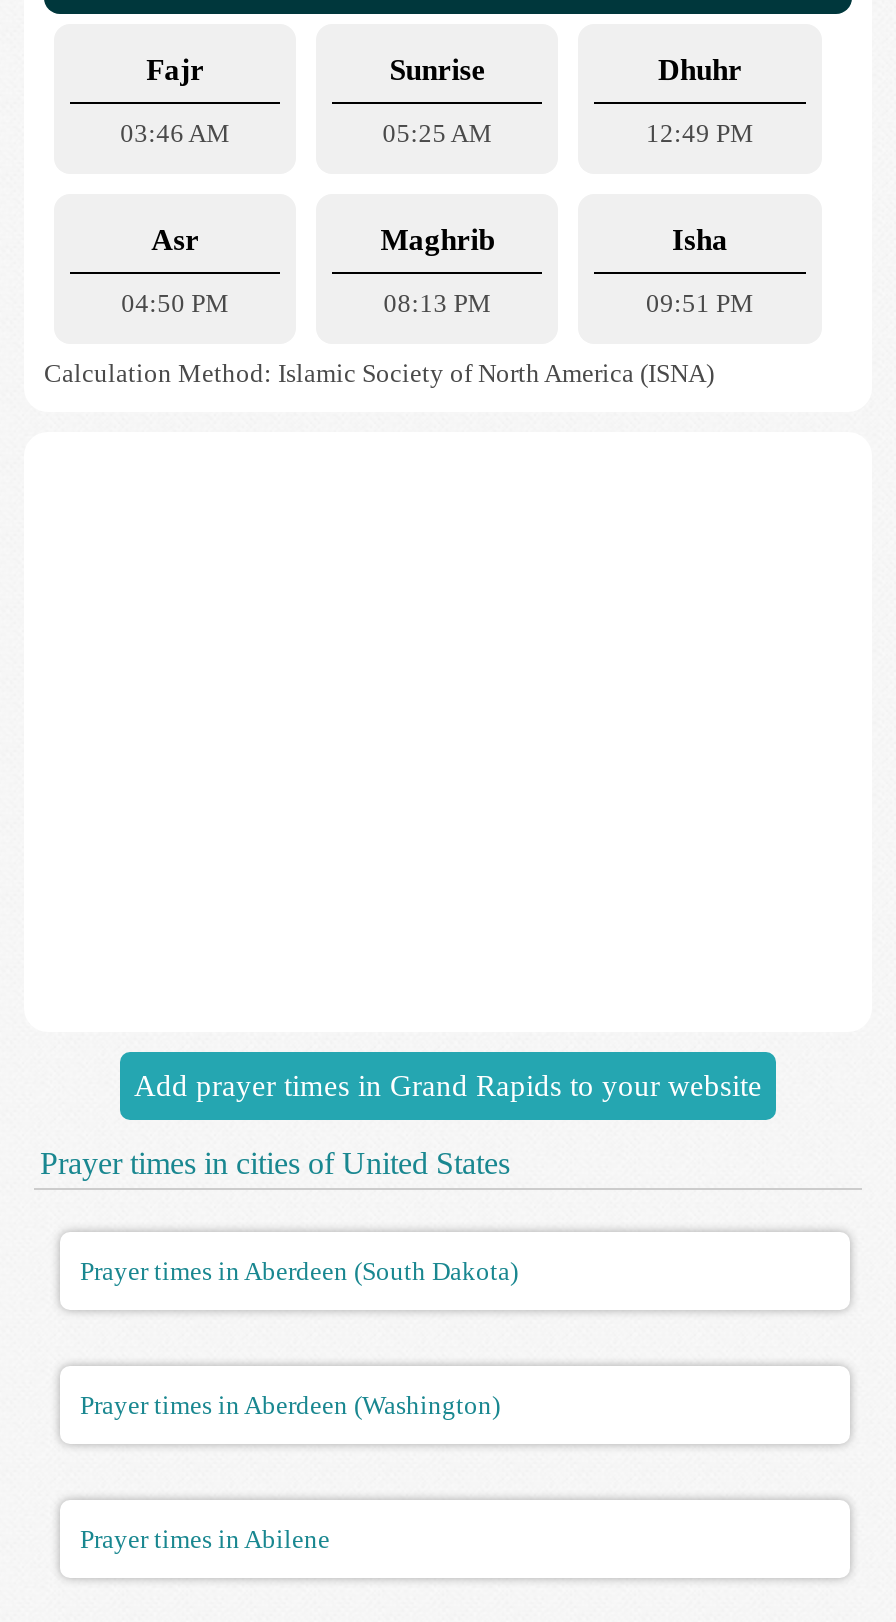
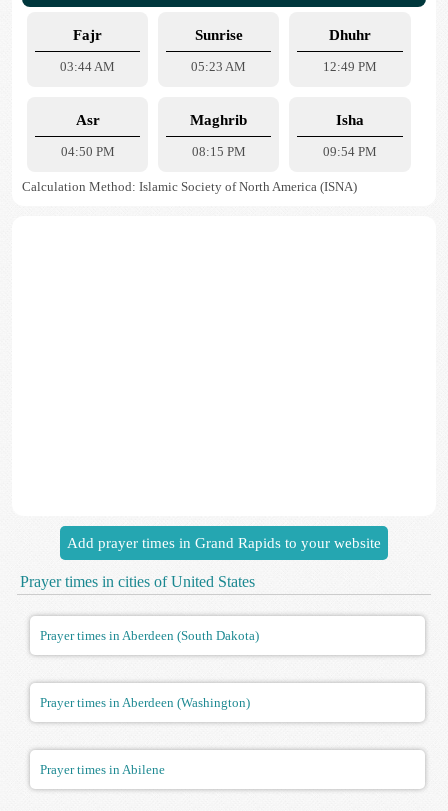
[120,118,230,148] 03:46 AM -> [60,59,115,74] 03:44 AM
[383,118,493,148] 05:25 AM -> [191,59,246,74] 05:23 AM
[384,288,492,318] 08:13 PM -> [192,144,246,159] 08:15 PM
[646,288,754,318] 09:51 PM -> [323,144,377,159] 09:54 PM

